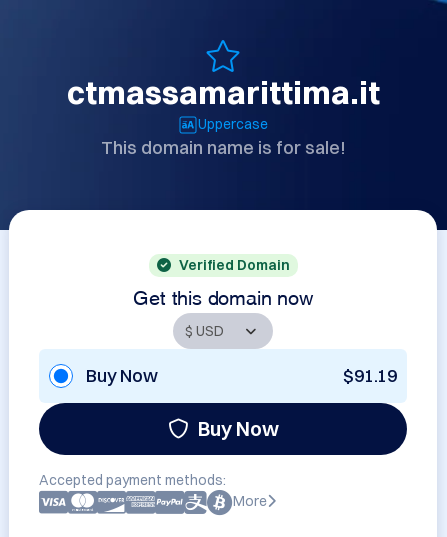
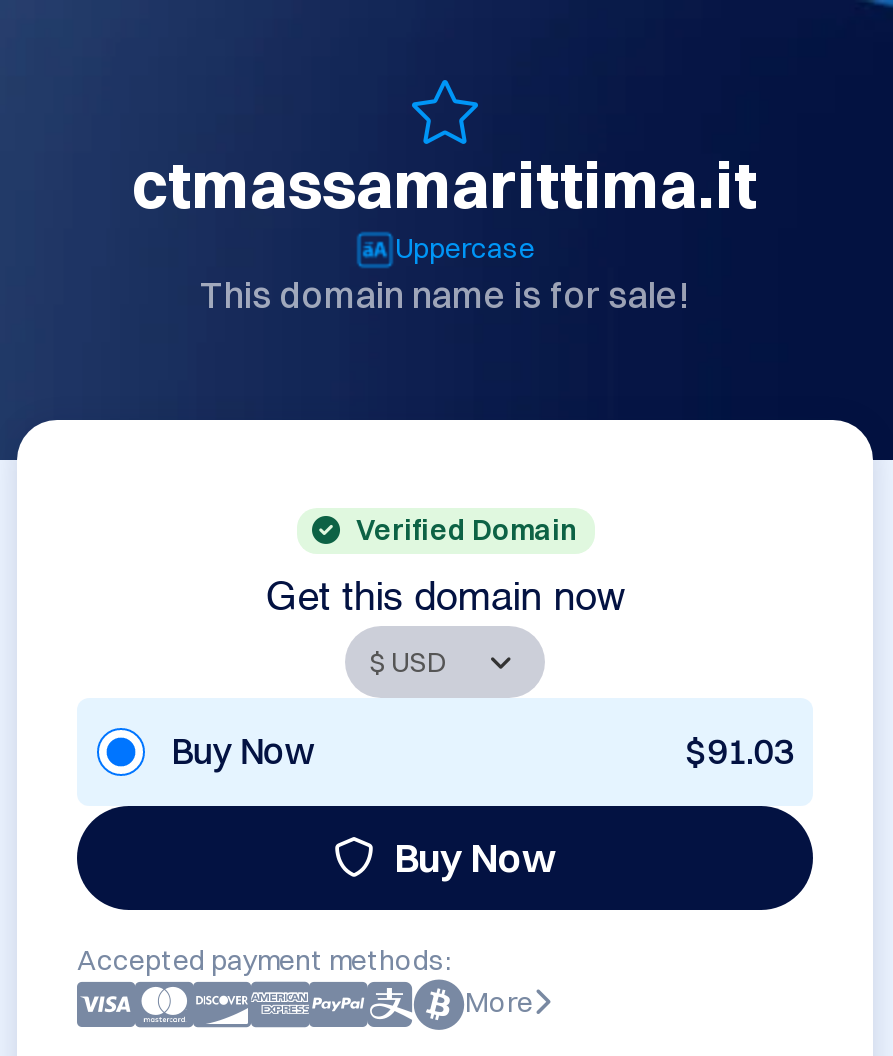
[343,364,397,387] $91.19 -> [685,728,793,774] $91.03

